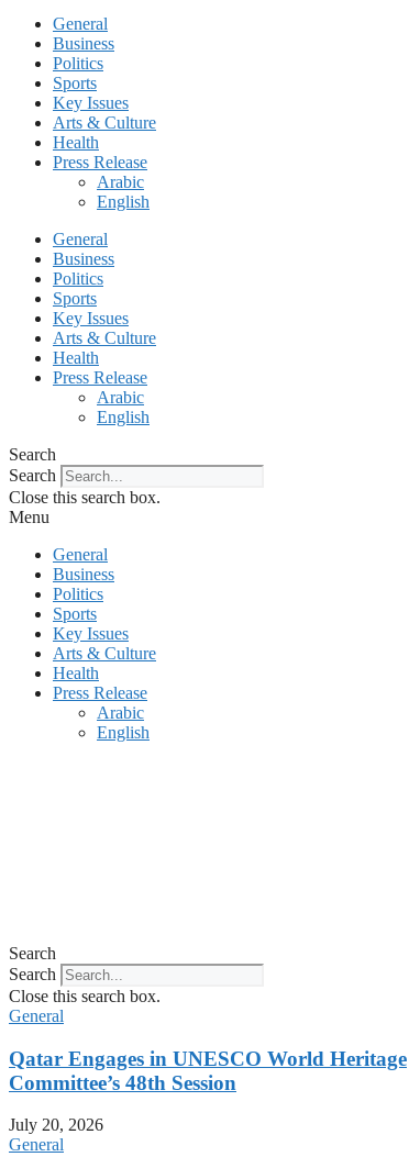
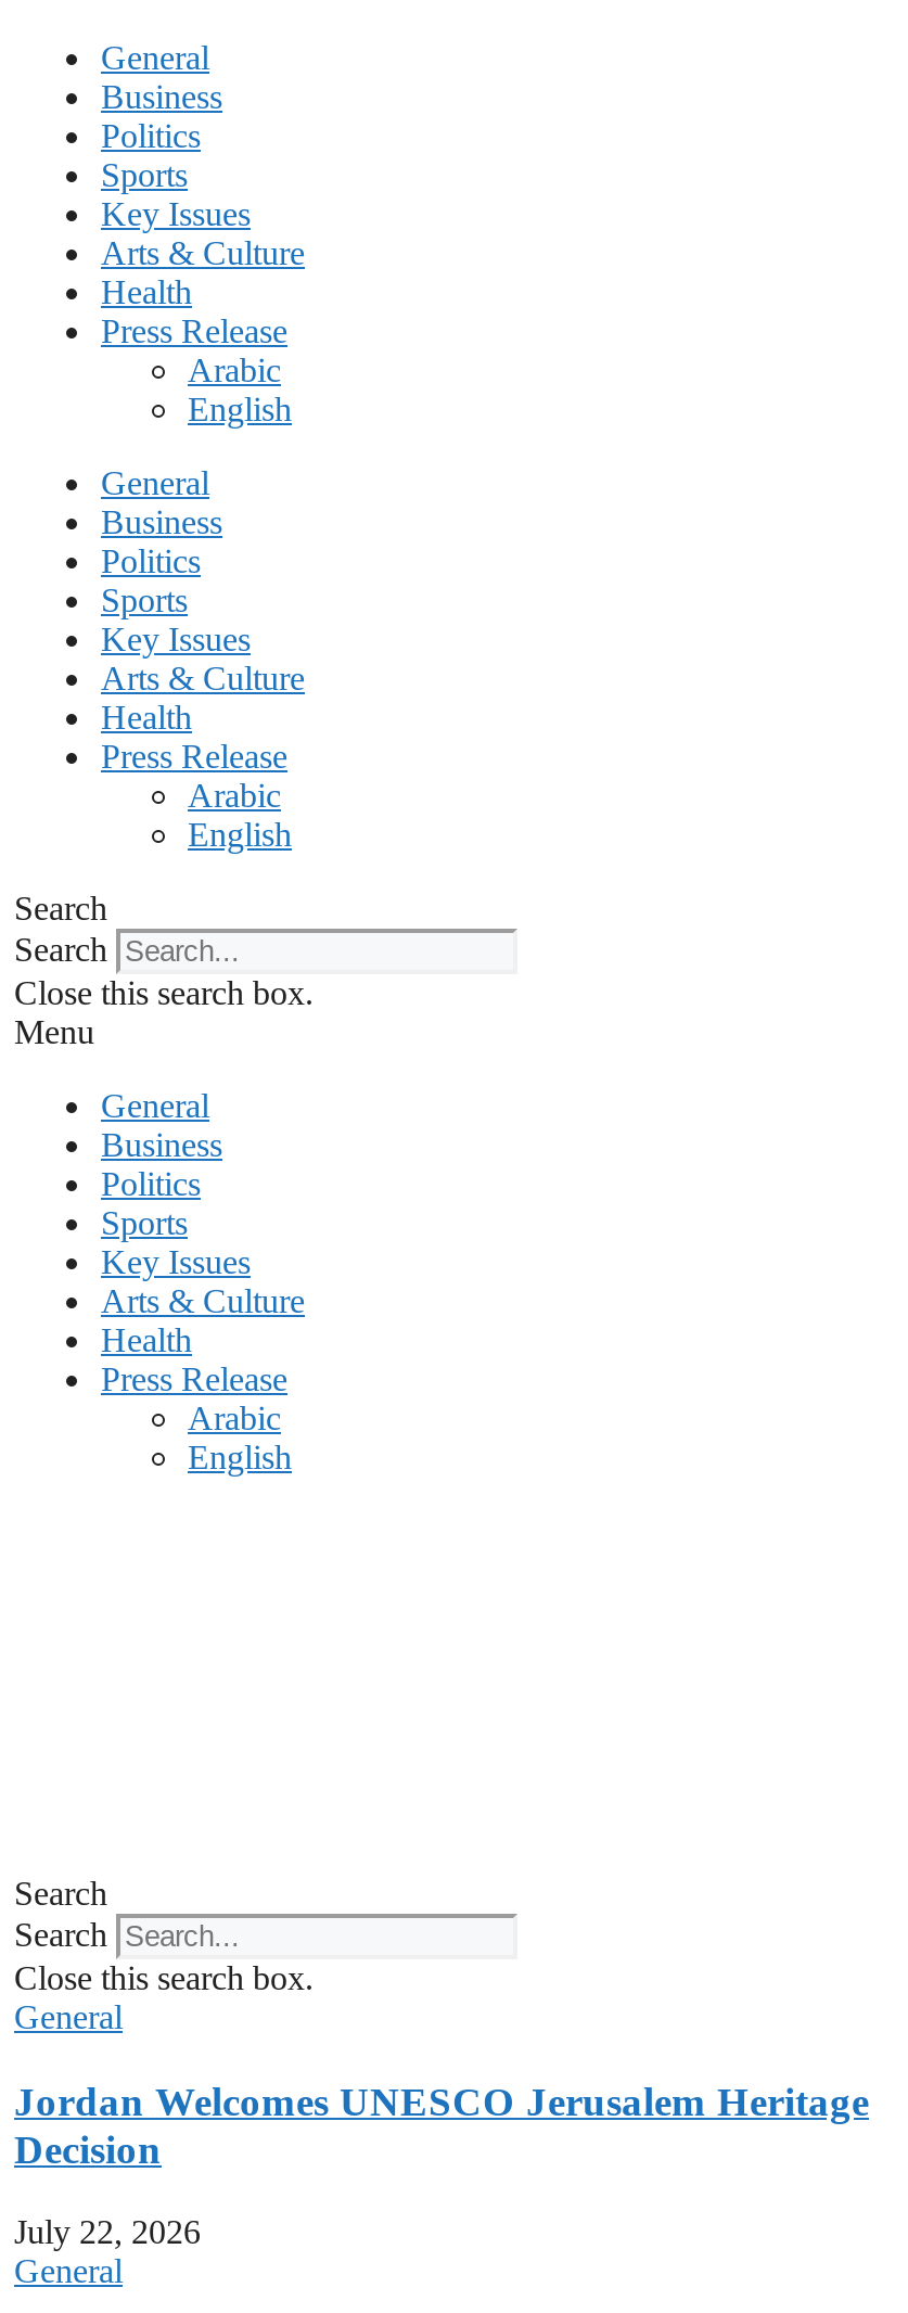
[9,1047,407,1094] Qatar Engages in UNESCO World Heritage | Committee’s 48th Session -> [14,2078,869,2171] Jordan Welcomes UNESCO Jerusalem Heritage | Decision
[9,1116,103,1134] July 20, 2026 -> [14,2214,201,2251] July 22, 2026

